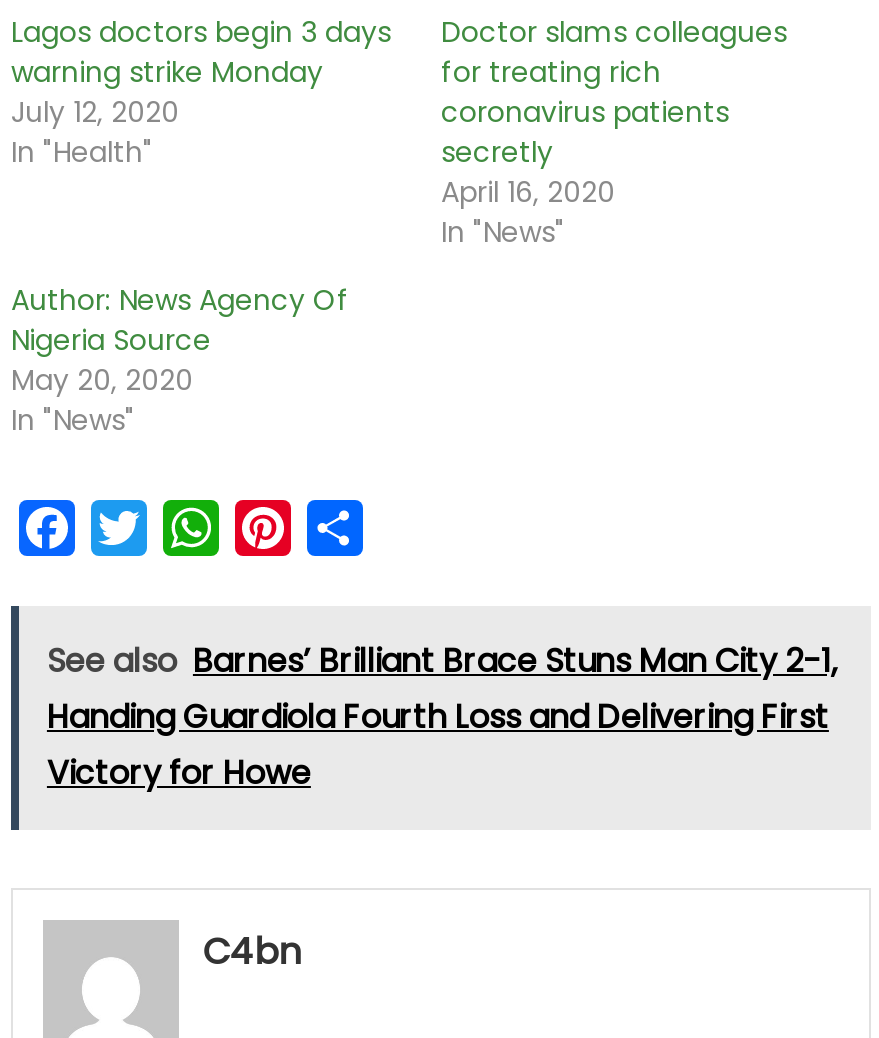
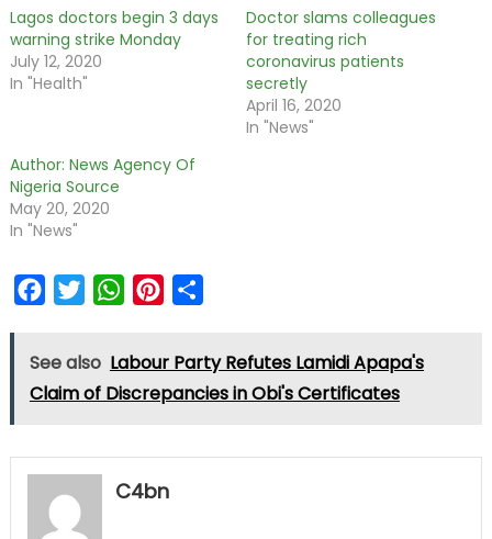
[47,638,837,796] See also Barnes’ Brilliant Brace Stuns Man City 2-1, | Handing Guardiola Fourth Loss and Delivering First | Victory for Howe -> [30,350,424,406] See also Labour Party Refutes Lamidi Apapa's | Claim of Discrepancies in Obi's Certificates

